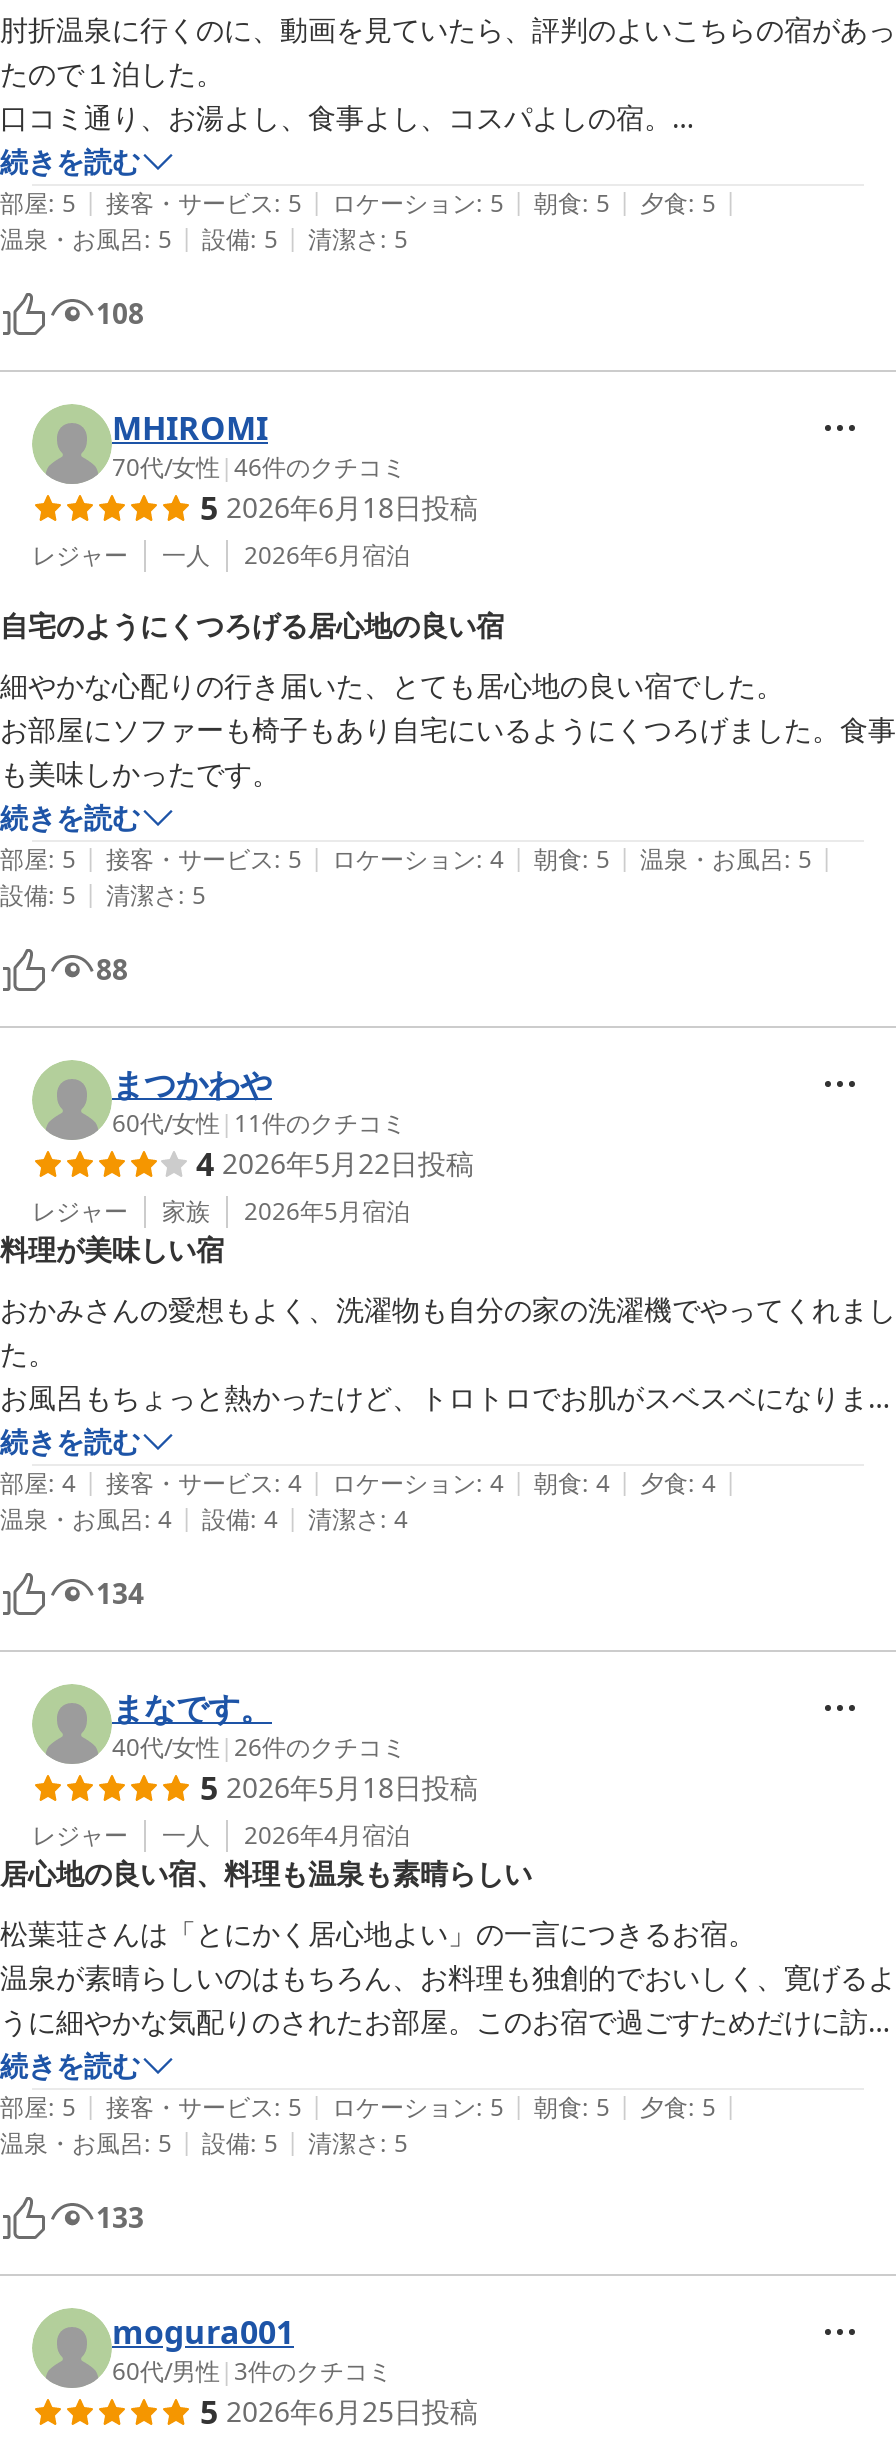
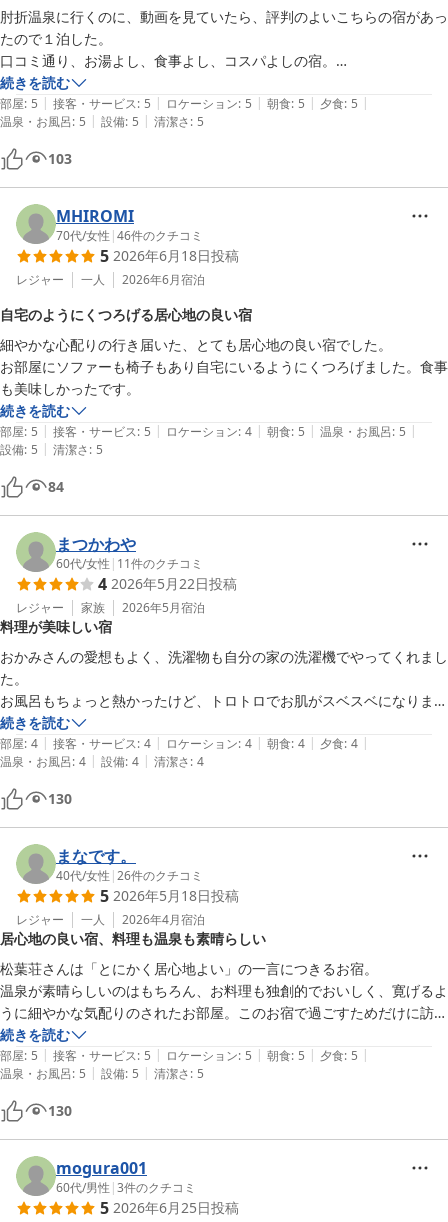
[96,294,144,332] 108 -> [48,149,72,168] 103
[96,950,128,988] 88 -> [48,477,64,496] 84
[96,1574,144,1612] 134 -> [48,789,72,808] 130
[96,2198,144,2236] 133 -> [48,1101,72,1120] 130

